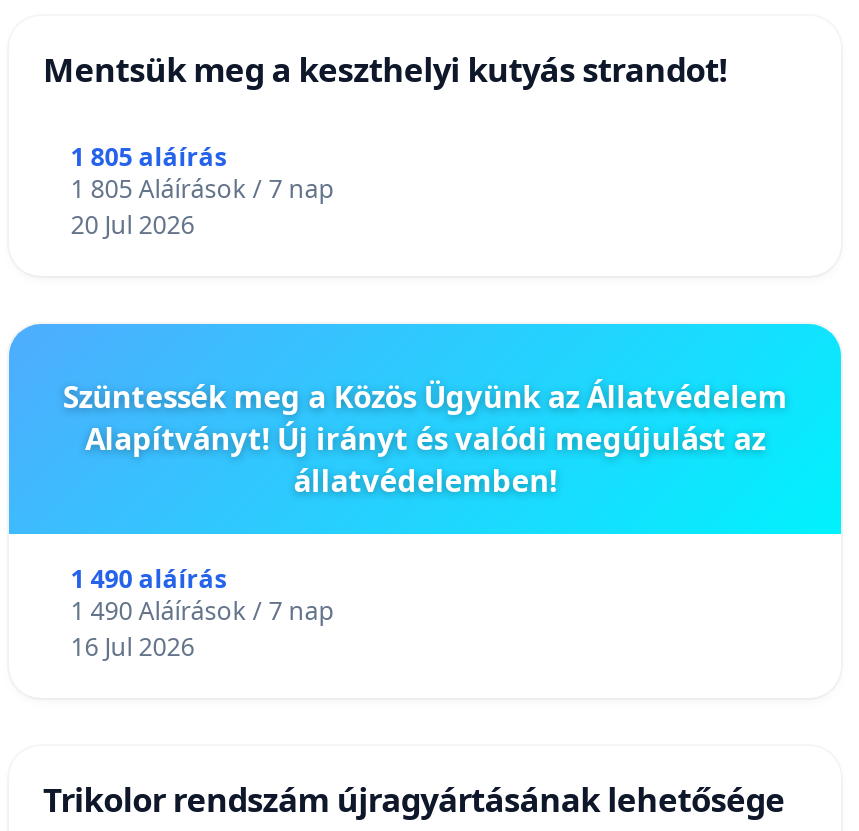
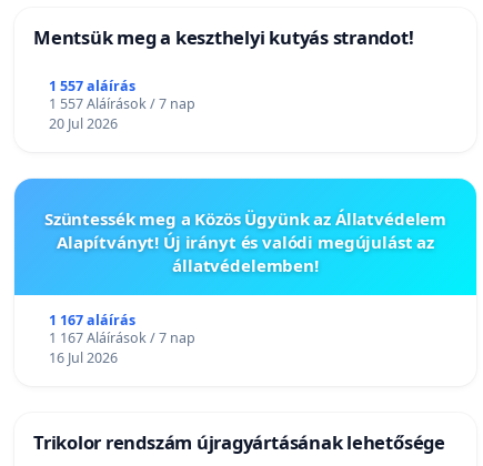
[71,139,227,173] 1 805 aláírás -> [49,76,135,95] 1 557 aláírás
[71,171,335,205] 1 805 Aláírások / 7 nap -> [49,94,195,113] 1 557 Aláírások / 7 nap
[71,561,227,595] 1 490 aláírás -> [49,310,135,329] 1 167 aláírás
[71,593,335,627] 1 490 Aláírások / 7 nap -> [49,328,195,347] 1 167 Aláírások / 7 nap

